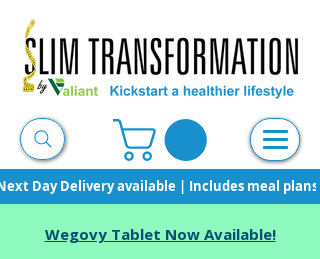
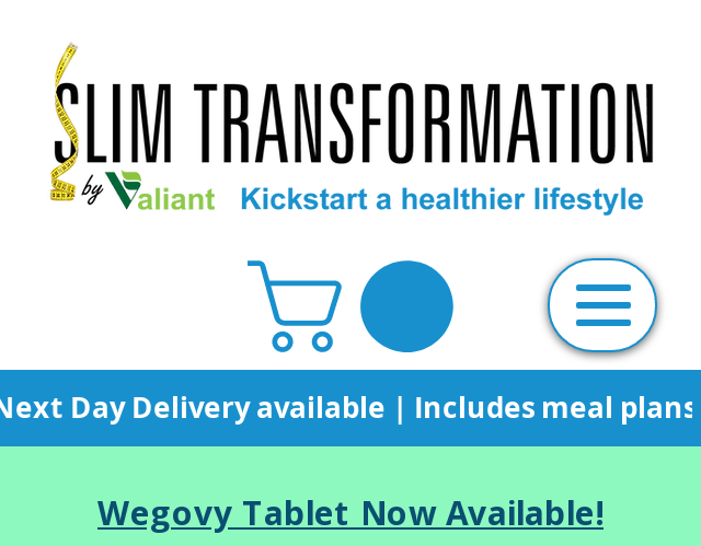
[18,116,68,163] [image] -> none

